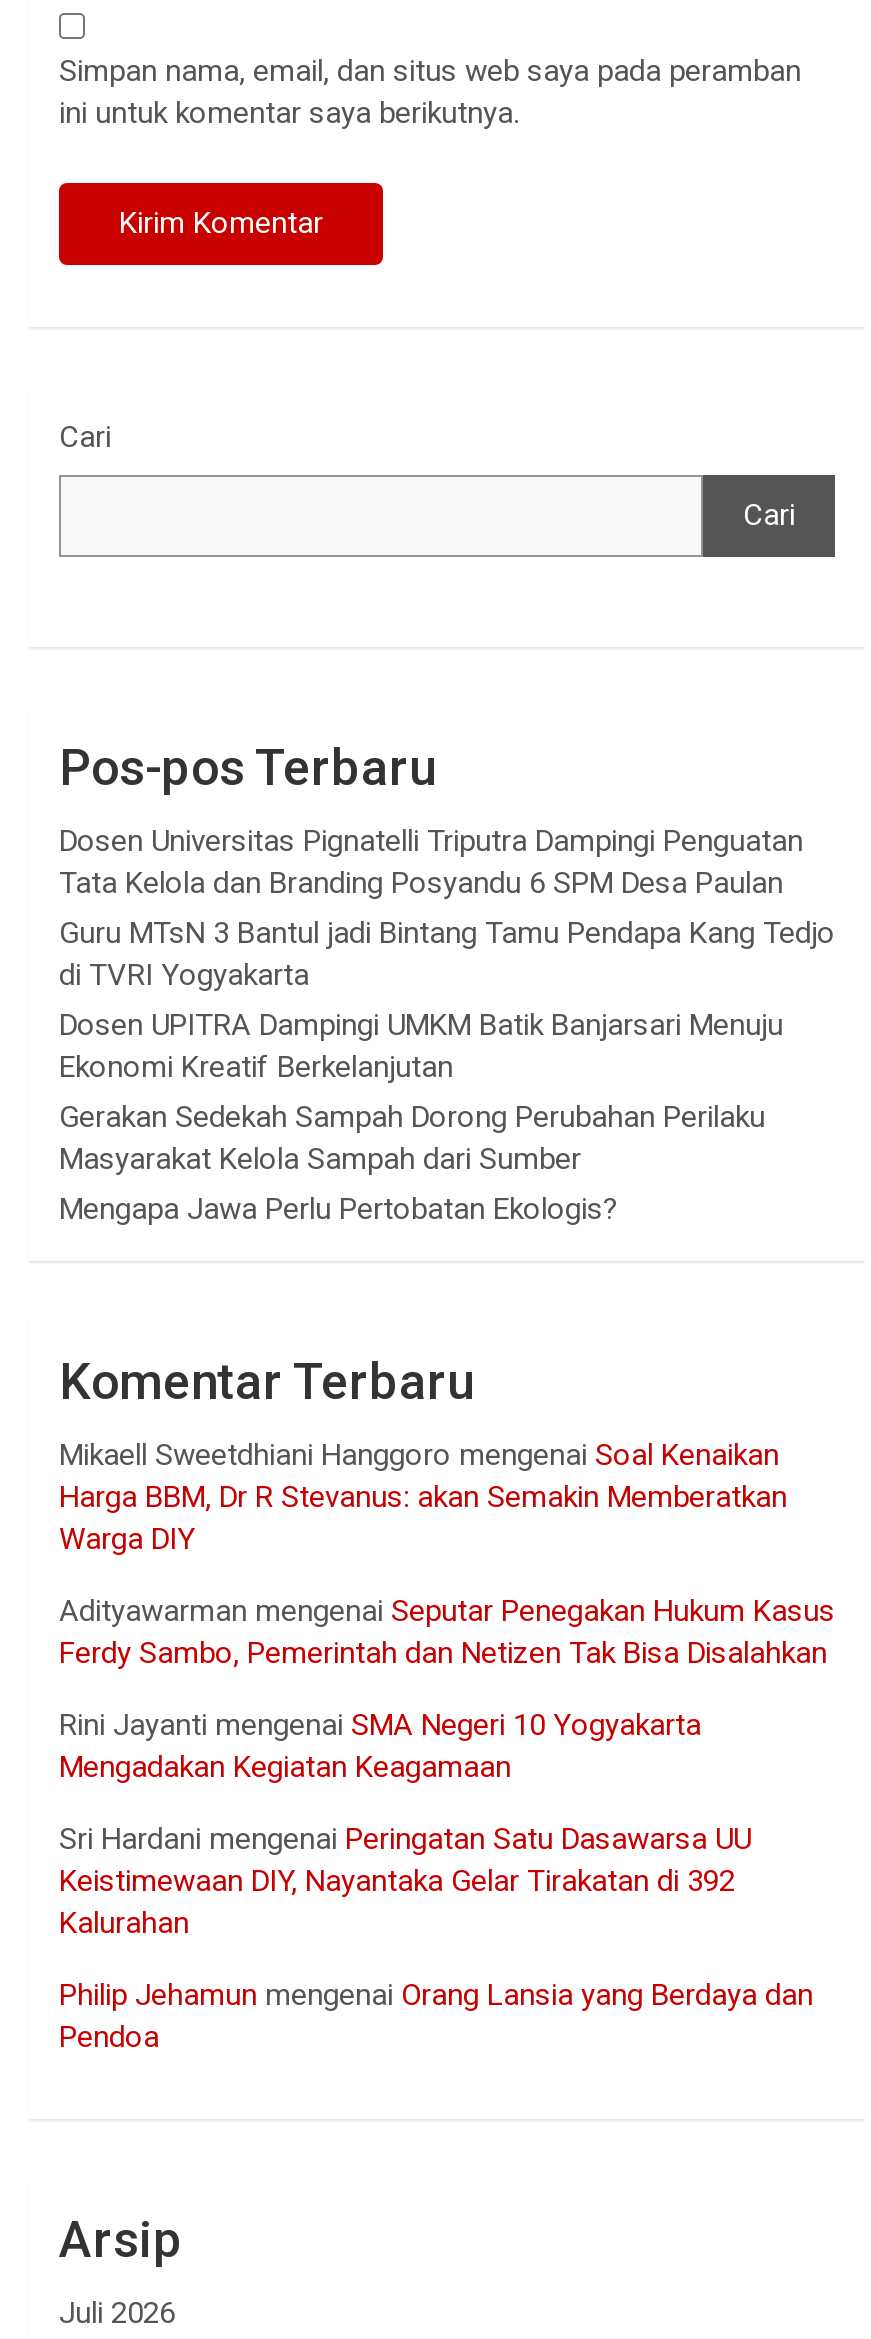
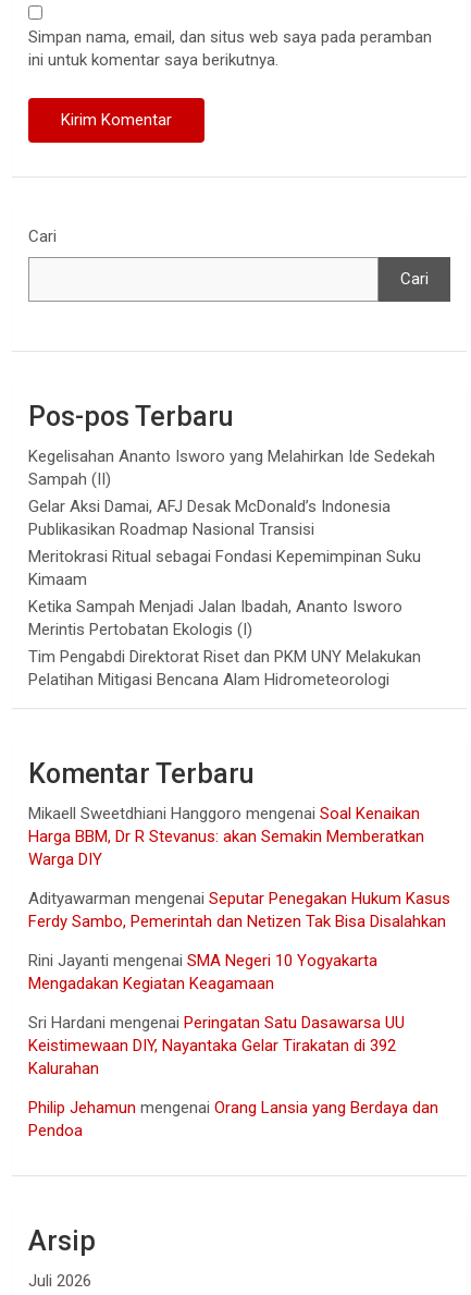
[59,823,835,1227] Dosen Universitas Pignatelli Triputra Dampingi Penguatan | Tata Kelola dan Branding Posyandu 6 SPM Desa Paulan | Guru MTsN 3 Bantul jadi Bintang Tamu Pendapa Kang Tedjo | di TVRI Yogyakarta | Dosen UPITRA Dampingi UMKM Batik Banjarsari Menuju | Ekonomi Kreatif Berkelanjutan | Gerakan Sedekah Sampah Dorong Perubahan Perilaku | Masyarakat Kelola Sampah dari Sumber | Mengapa Jawa Perlu Pertobatan Ekologis? -> [28,446,435,689] Kegelisahan Ananto Isworo yang Melahirkan Ide Sedekah | Sampah (II) | Gelar Aksi Damai, AFJ Desak McDonald’s Indonesia | Publikasikan Roadmap Nasional Transisi | Meritokrasi Ritual sebagai Fondasi Kepemimpinan Suku | Kimaam | Ketika Sampah Menjadi Jalan Ibadah, Ananto Isworo | Merintis Pertobatan Ekologis (I) | Tim Pengabdi Direktorat Riset dan PKM UNY Melakukan | Pelatihan Mitigasi Bencana Alam Hidrometeorologi

